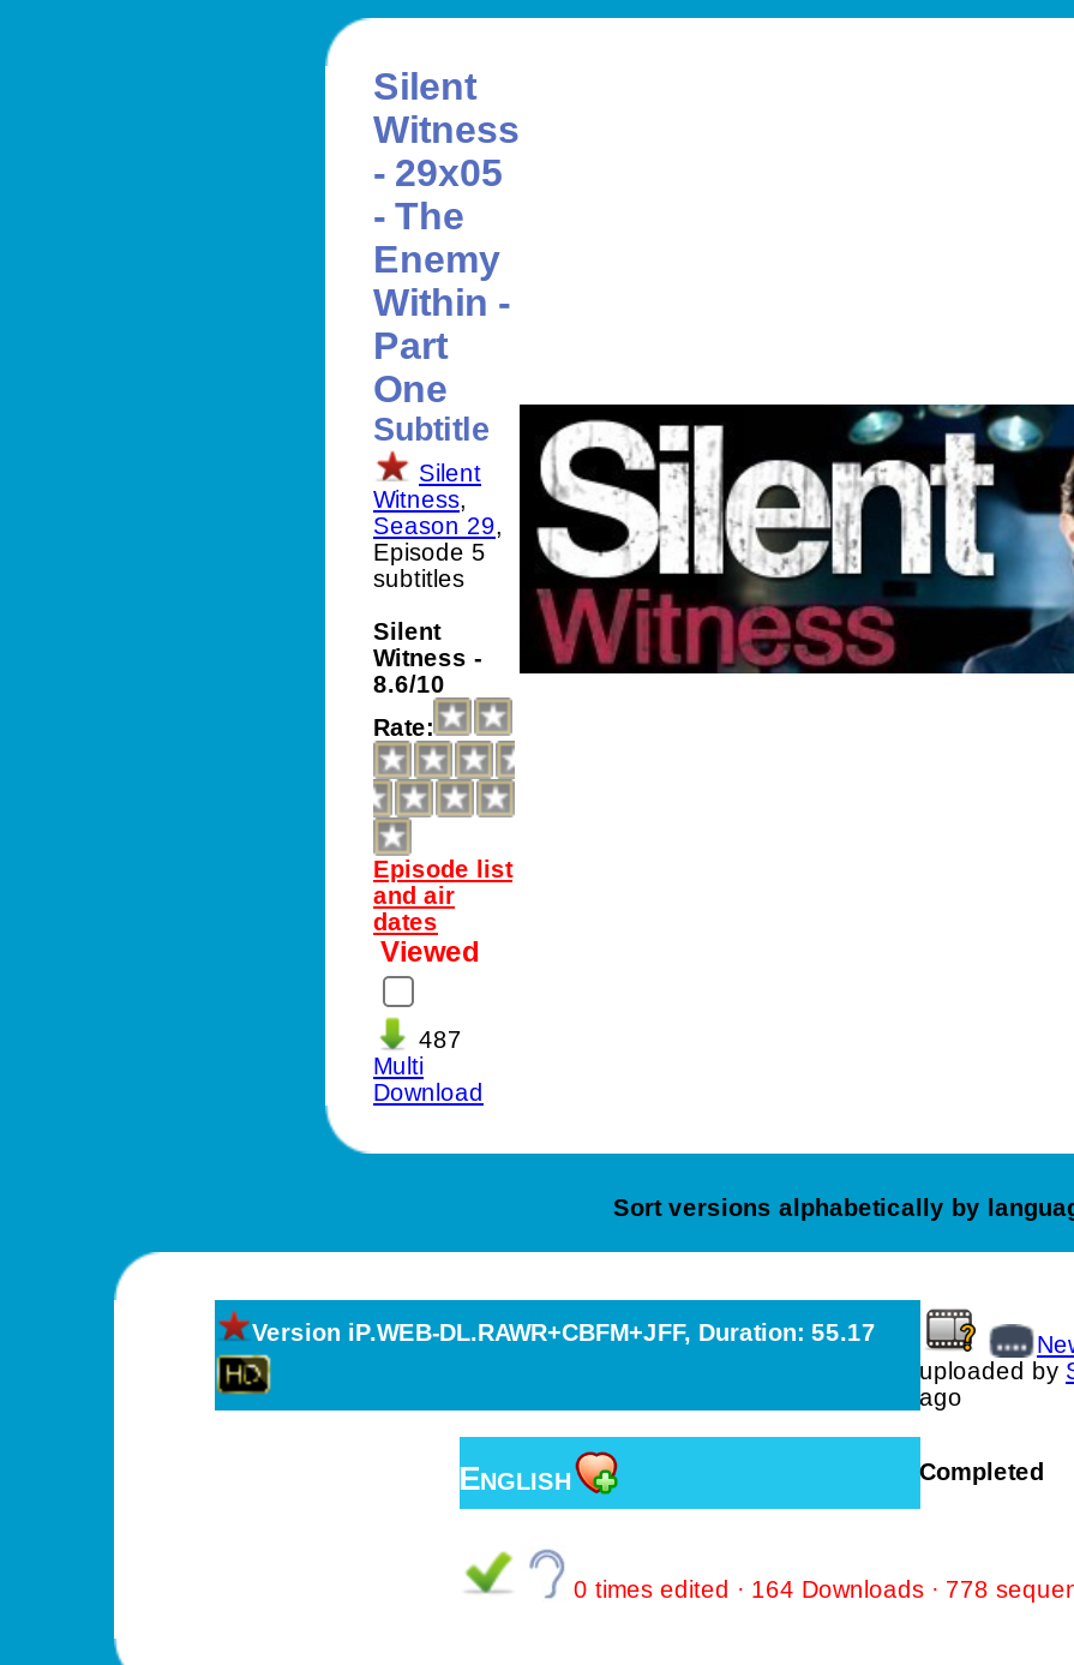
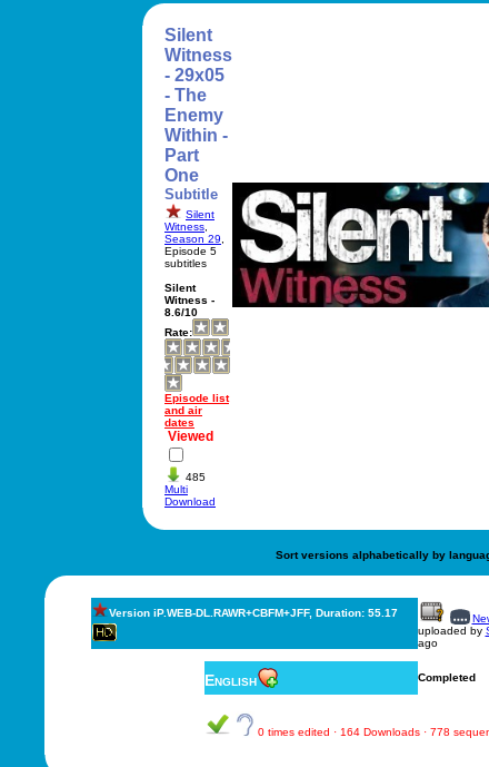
[412,1026,462,1053] 487 -> [182,471,206,483] 485

